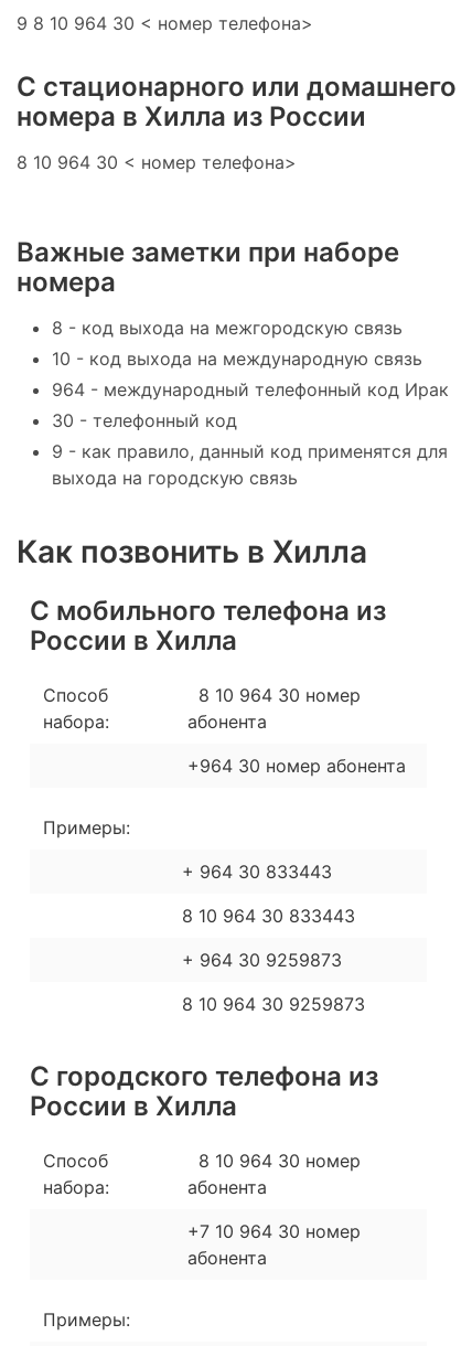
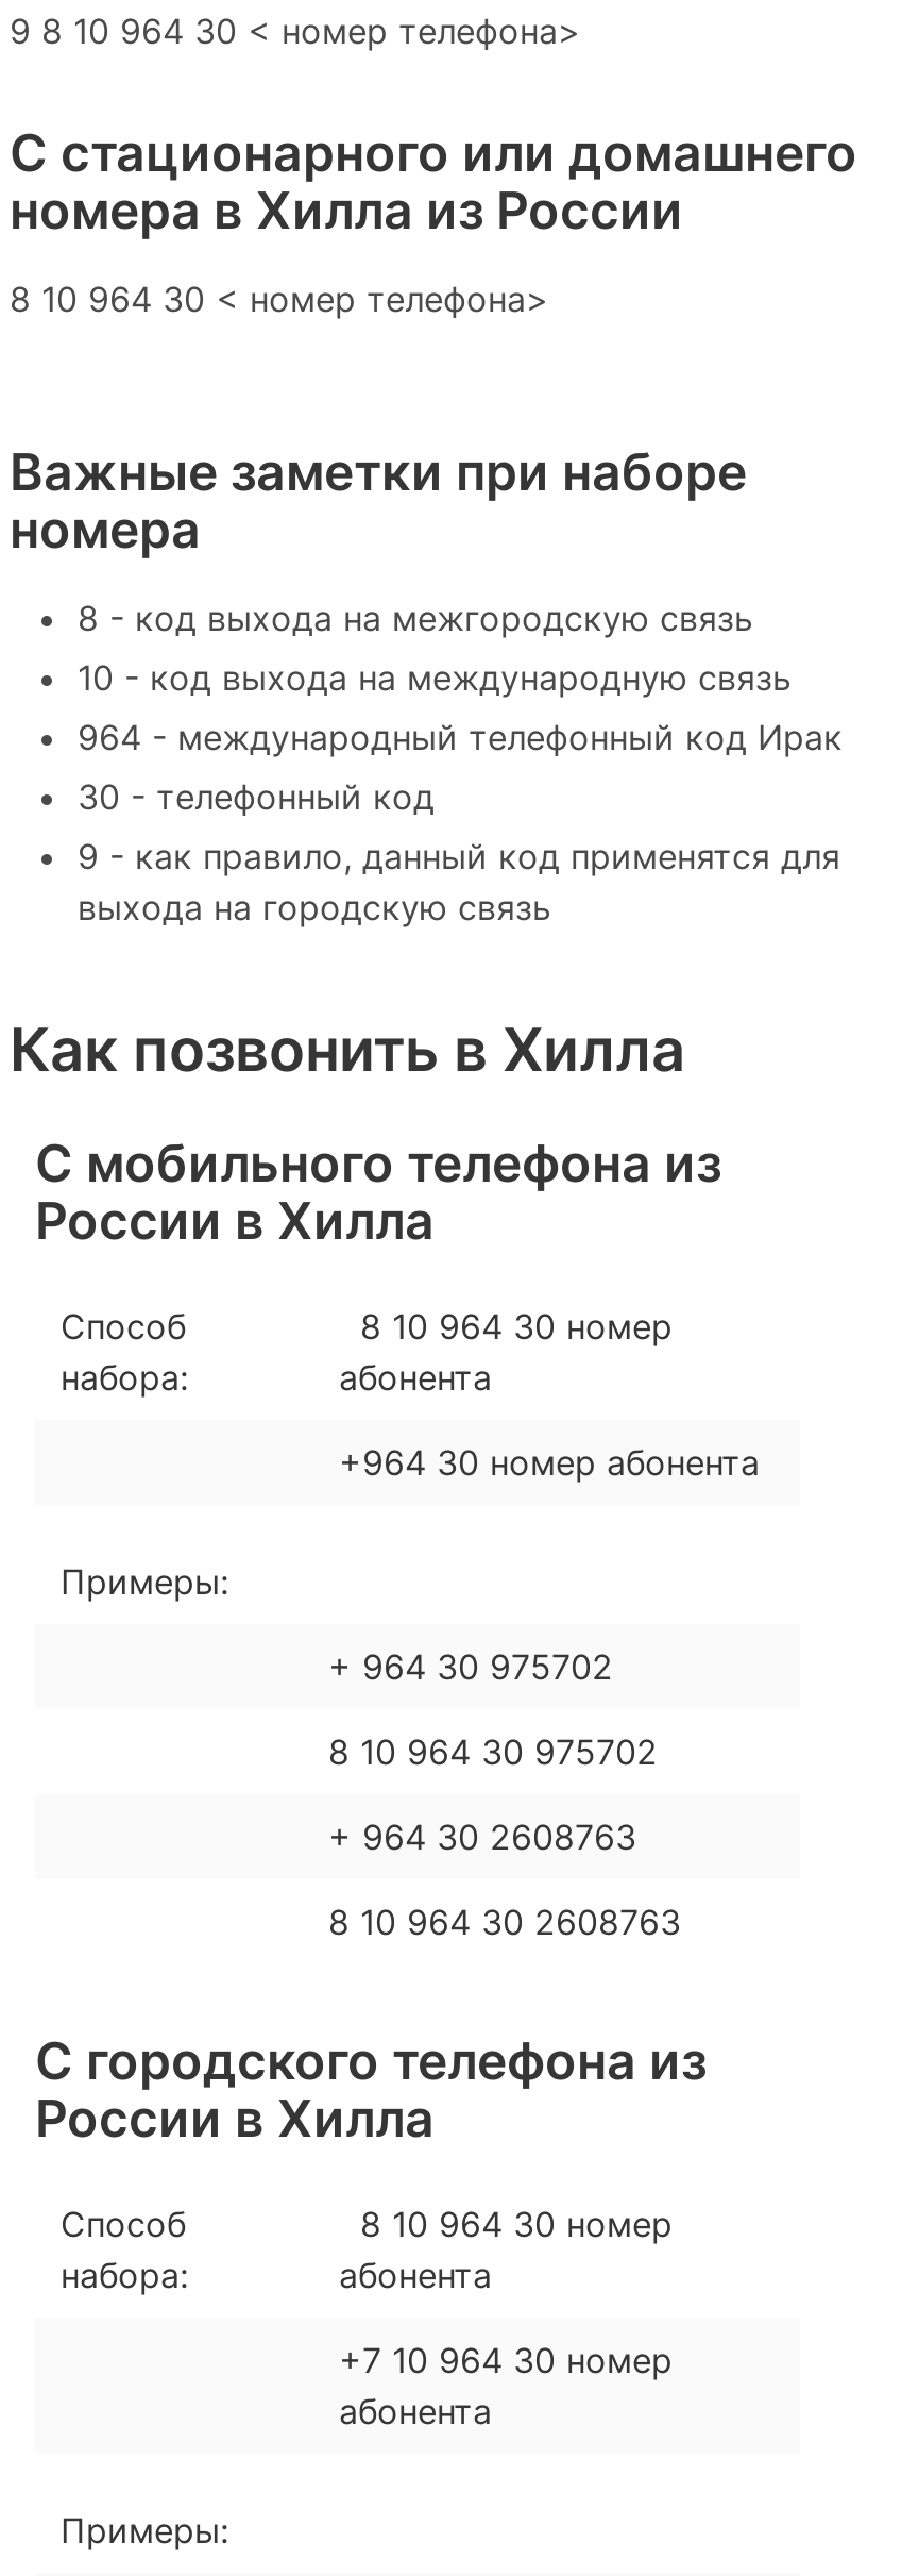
[182,860,332,882] + 964 30 833443 -> [328,1645,613,1687] + 964 30 975702
[182,904,355,927] 8 10 964 30 833443 -> [328,1730,658,1773] 8 10 964 30 975702
[182,949,342,971] + 964 30 9259873 -> [328,1815,636,1858] + 964 30 2608763
[182,993,365,1015] 8 10 964 30 9259873 -> [328,1900,681,1943] 8 10 964 30 2608763

